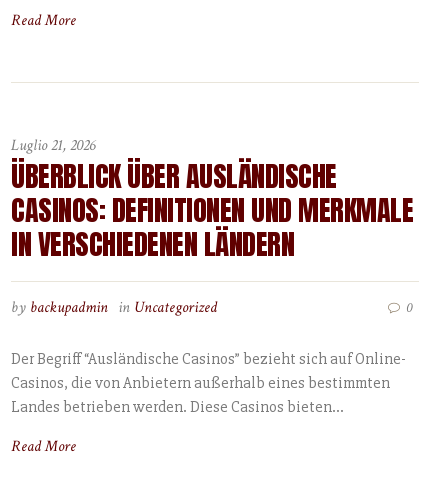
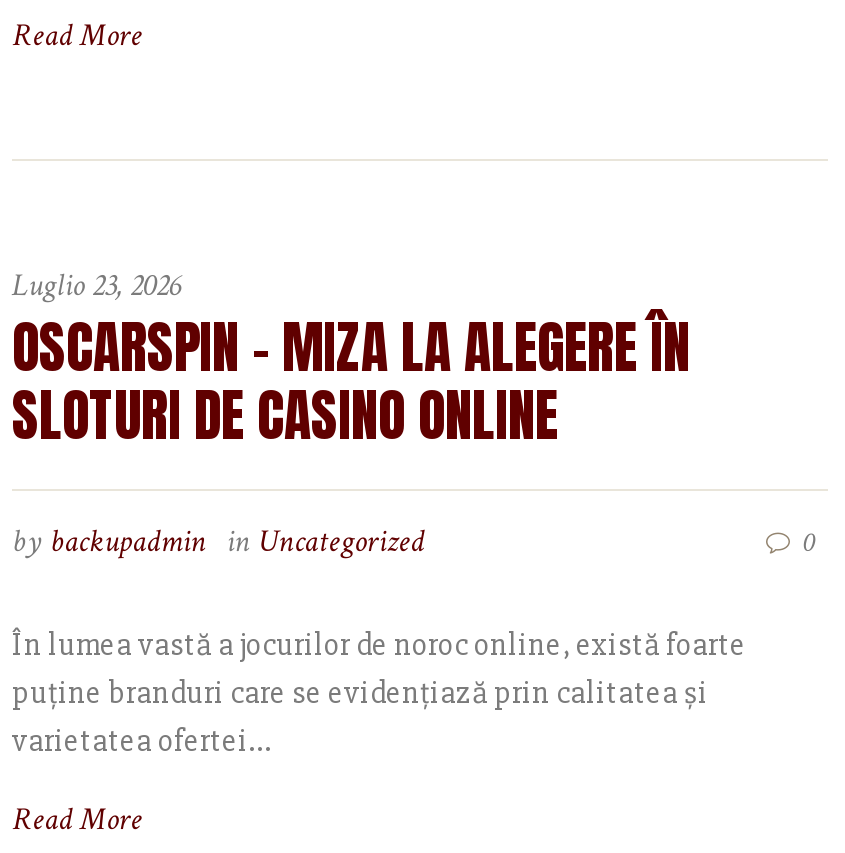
[11,135,413,265] Luglio 21, 2026 | ÜBERBLICK ÜBER AUSLÄNDISCHE | CASINOS: DEFINITIONEN UND MERKMALE | IN VERSCHIEDENEN LÄNDERN -> [12,265,690,457] Luglio 23, 2026 | OSCARSPIN – MIZA LA ALEGERE ÎN | SLOTURI DE CASINO ONLINE
[11,349,406,417] Der Begriff “Ausländische Casinos” bezieht sich auf Online- | Casinos, die von Anbietern außerhalb eines bestimmten | Landes betrieben werden. Diese Casinos bieten... -> [12,625,746,761] În lumea vastă a jocurilor de noroc online, există foarte | puține branduri care se evidențiază prin calitatea și | varietatea ofertei...

